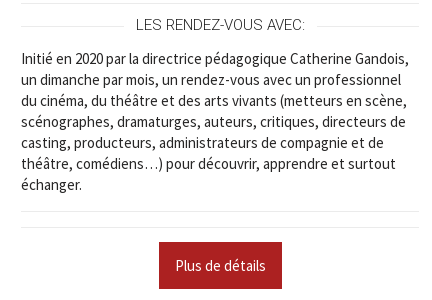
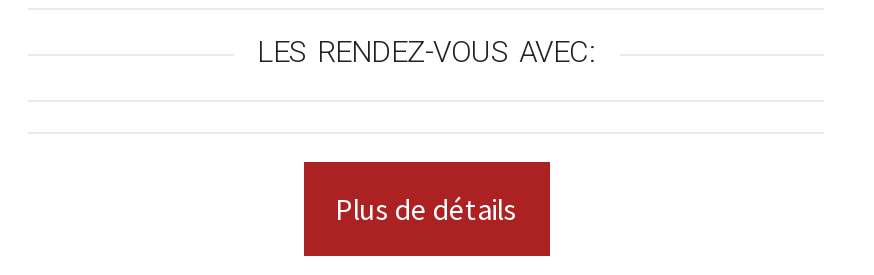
[21,49,409,194] Initié en 2020 par la directrice pédagogique Catherine Gandois, | un dimanche par mois, un rendez-vous avec un professionnel | du cinéma, du théâtre et des arts vivants (metteurs en scène, | scénographes, dramaturges, auteurs, critiques, directeurs de | casting, producteurs, administrateurs de compagnie et de | théâtre, comédiens…) pour découvrir, apprendre et surtout | échanger. -> none

